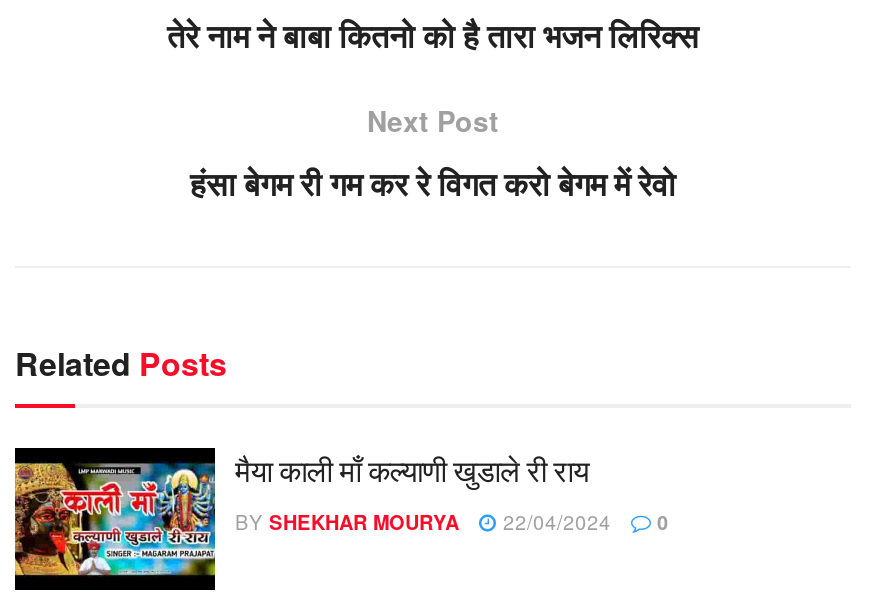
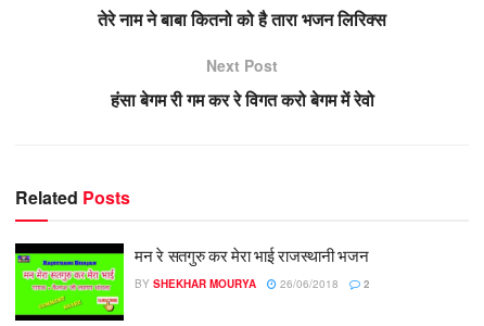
[13,448,588,580] [image] | मैया काली माँ कल्याणी खुडाले री राय -> [14,243,369,316] [image] | मन रे सतगुरु कर मेरा भाई राजस्थानी भजन
[497,508,669,536] 22/04/2024 | 0 -> [277,276,370,291] 26/06/2018 | 2

